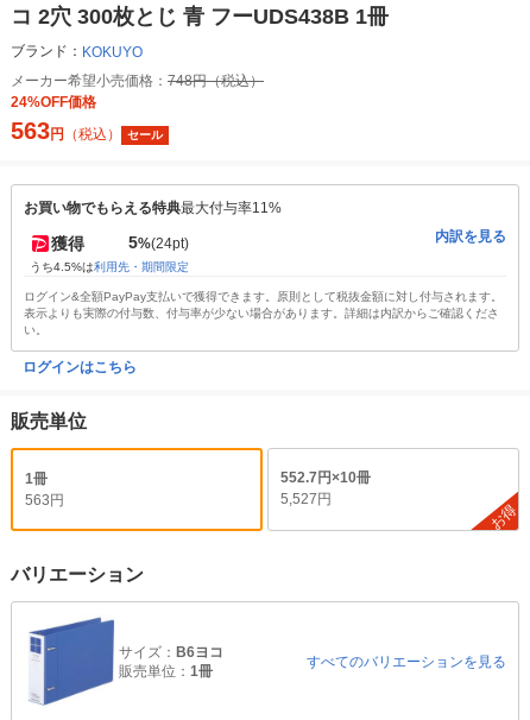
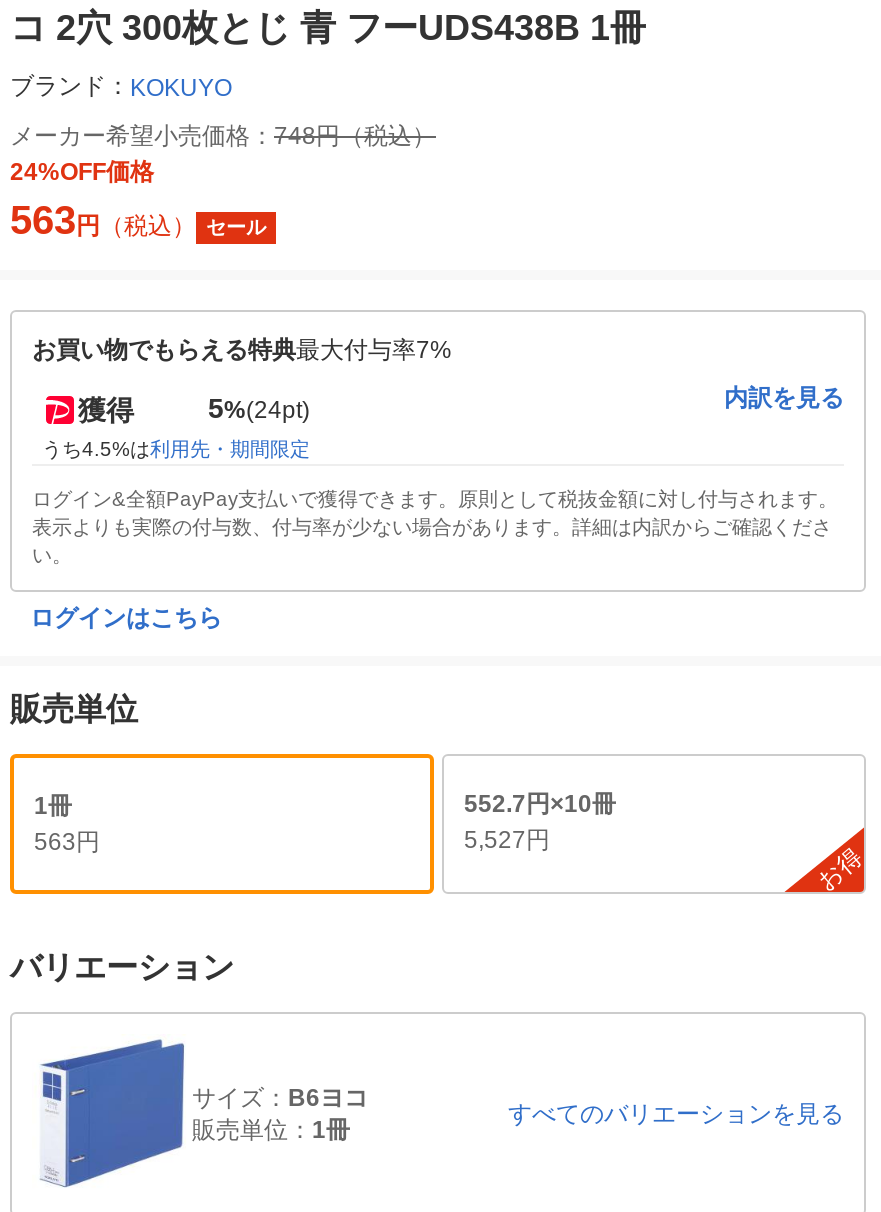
[24,200,282,217] お買い物でもらえる特典最大付与率11% -> [32,337,452,365] お買い物でもらえる特典最大付与率7%

